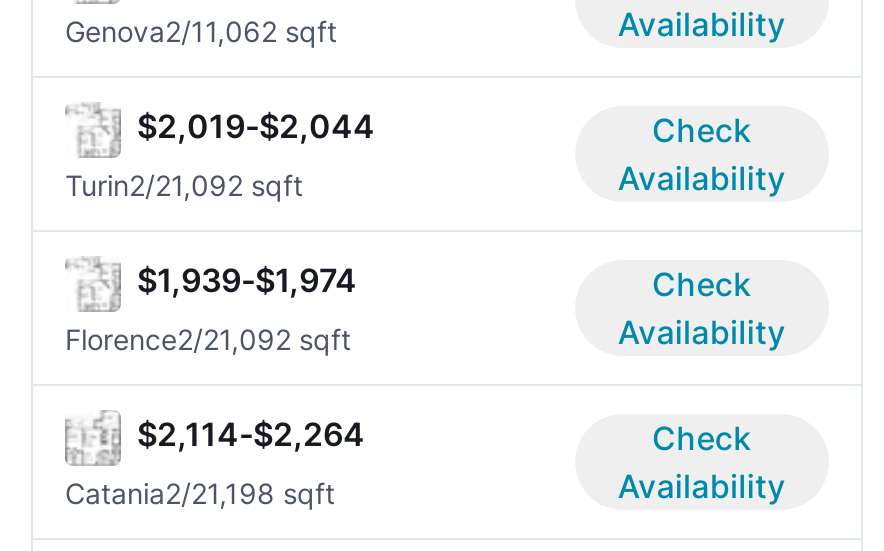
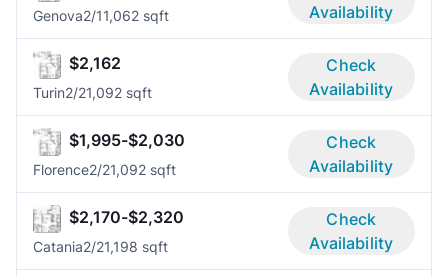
[137,106,375,146] $2,019-$2,044 -> [69,53,121,73] $2,162
[137,260,357,300] $1,939-$1,974 -> [69,130,185,150] $1,995-$2,030
[137,414,365,454] $2,114-$2,264 -> [69,207,184,227] $2,170-$2,320

